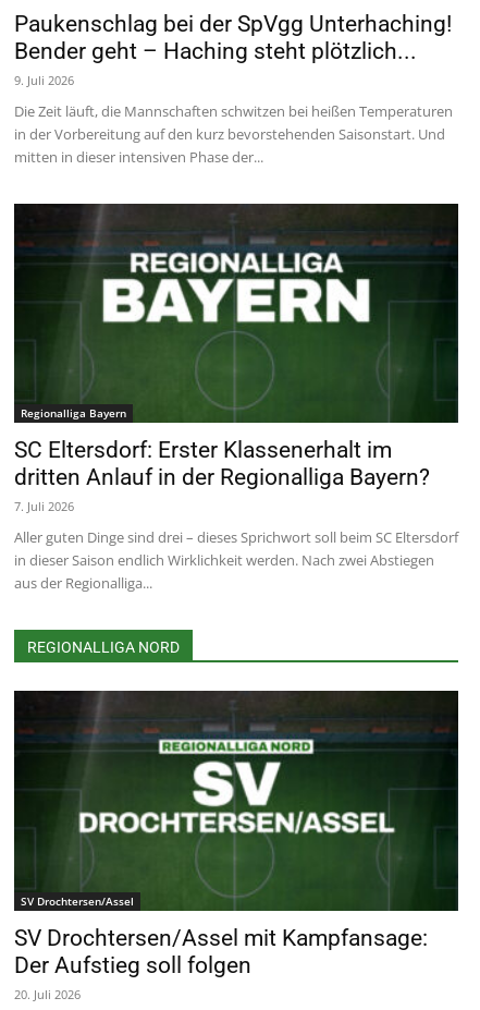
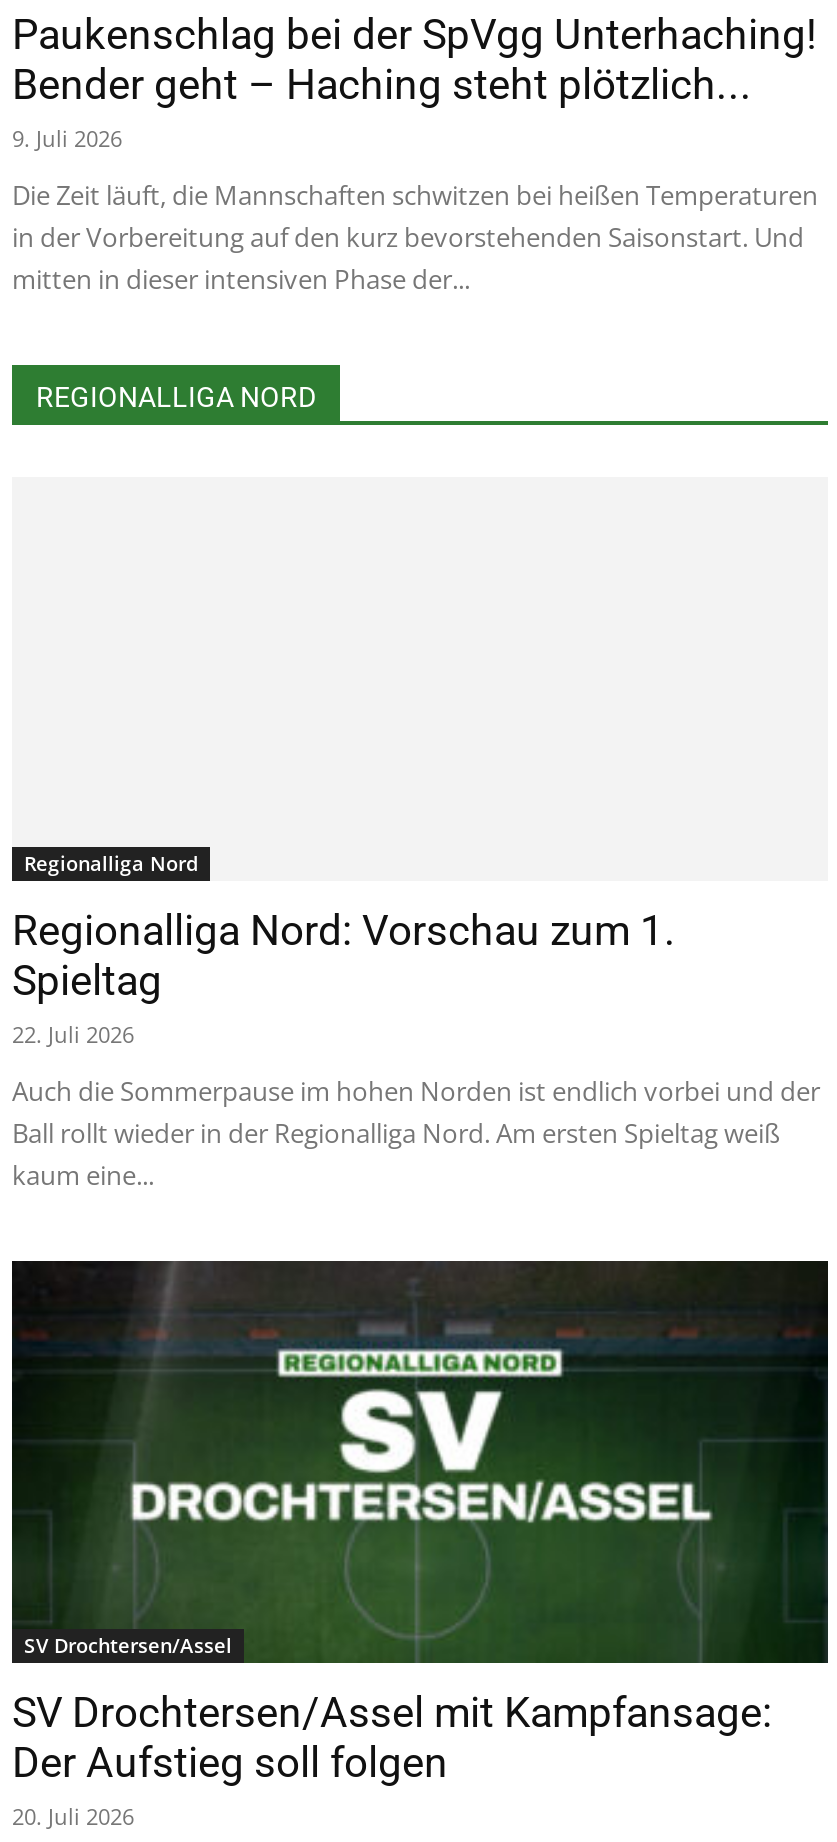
[13,203,459,593] [image] | Regionalliga Bayern | SC Eltersdorf: Erster Klassenerhalt im | dritten Anlauf in der Regionalliga Bayern? | 7. Juli 2026 | Aller guten Dinge sind drei – dieses Sprichwort soll beim SC Eltersdorf | in dieser Saison endlich Wirklichkeit werden. Nach zwei Abstiegen | aus der Regionalliga... -> none
moved [27,639,180,656] -> [36,382,316,414]: REGIONALLIGA NORD
none -> [12,849,820,1193] Regionalliga Nord | Regionalliga Nord: Vorschau zum 1. | Spieltag | 22. Juli 2026 | Auch die Sommerpause im hohen Norden ist endlich vorbei und der | Ball rollt wieder in der Regionalliga Nord. Am ersten Spieltag weiß | kaum eine...

